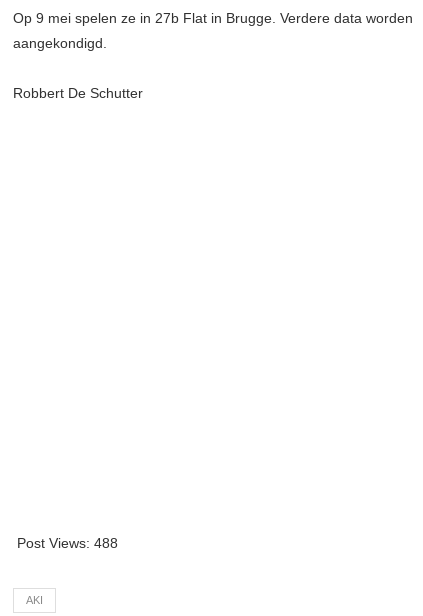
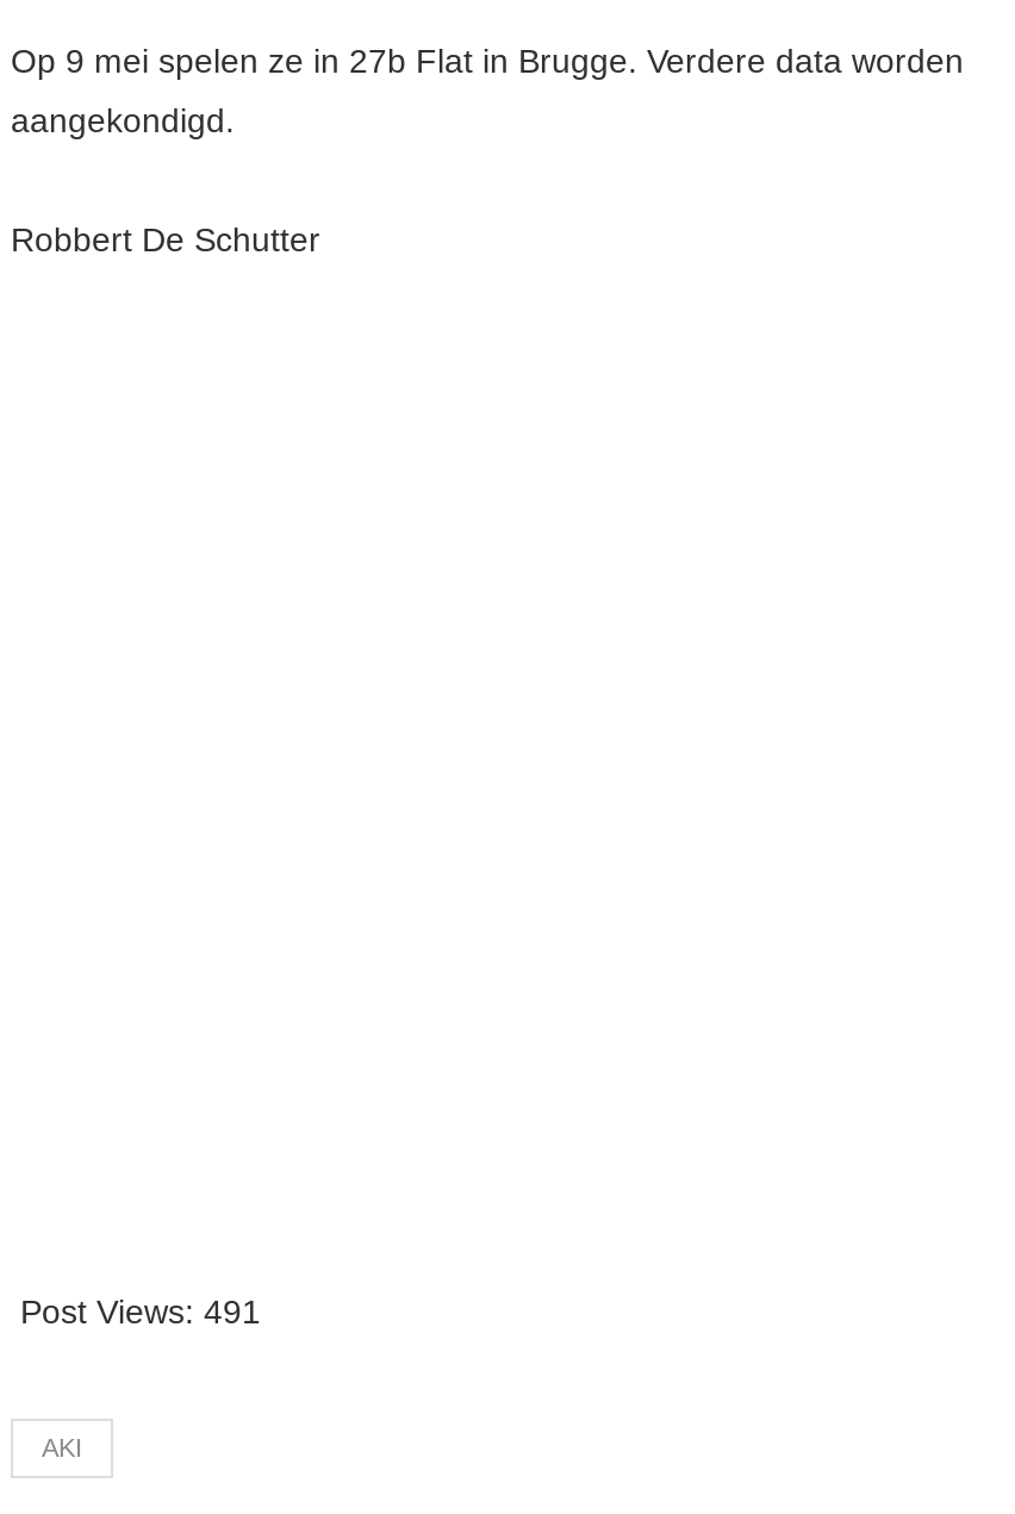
[17,535,118,551] Post Views: 488 -> [20,1293,261,1332] Post Views: 491

